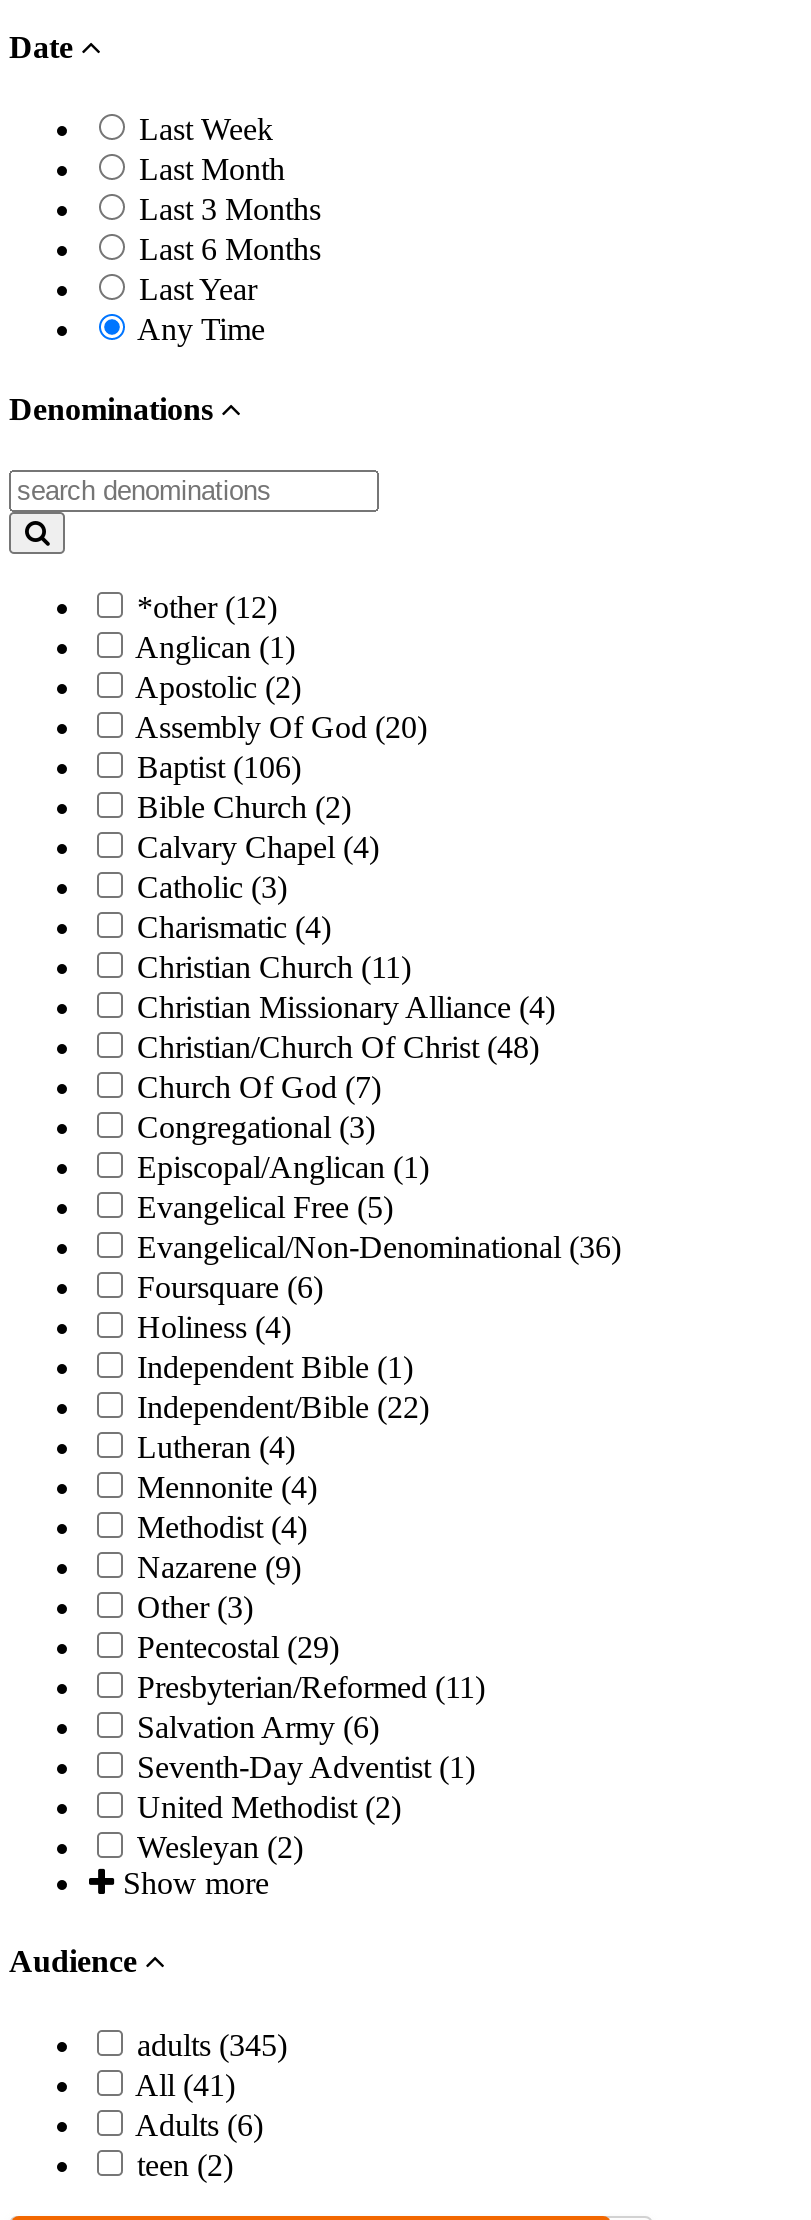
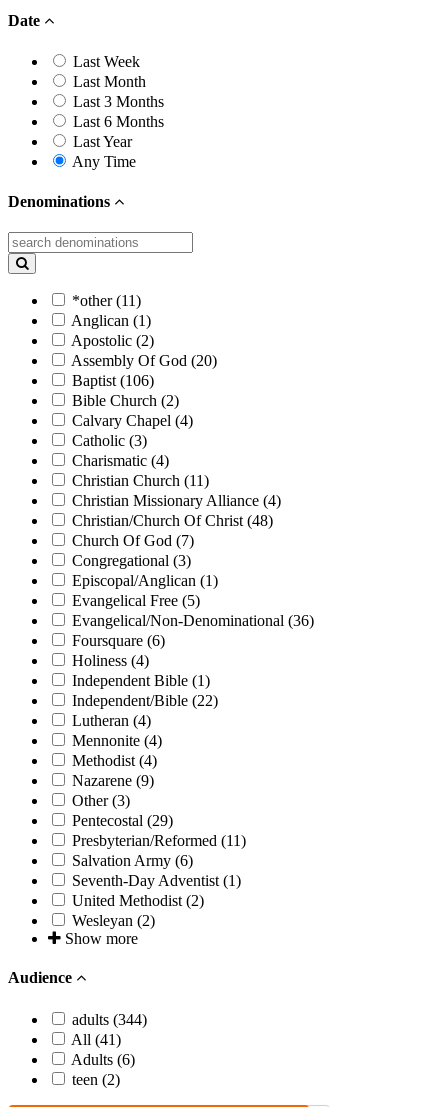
[129,590,277,624] *other (12) -> [68,292,141,309] *other (11)
[129,2027,287,2061] adults (345) -> [68,1010,147,1027] adults (344)

